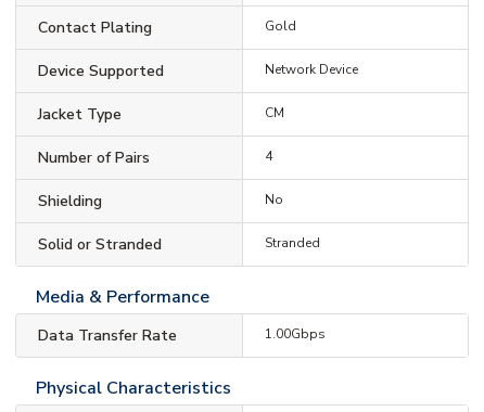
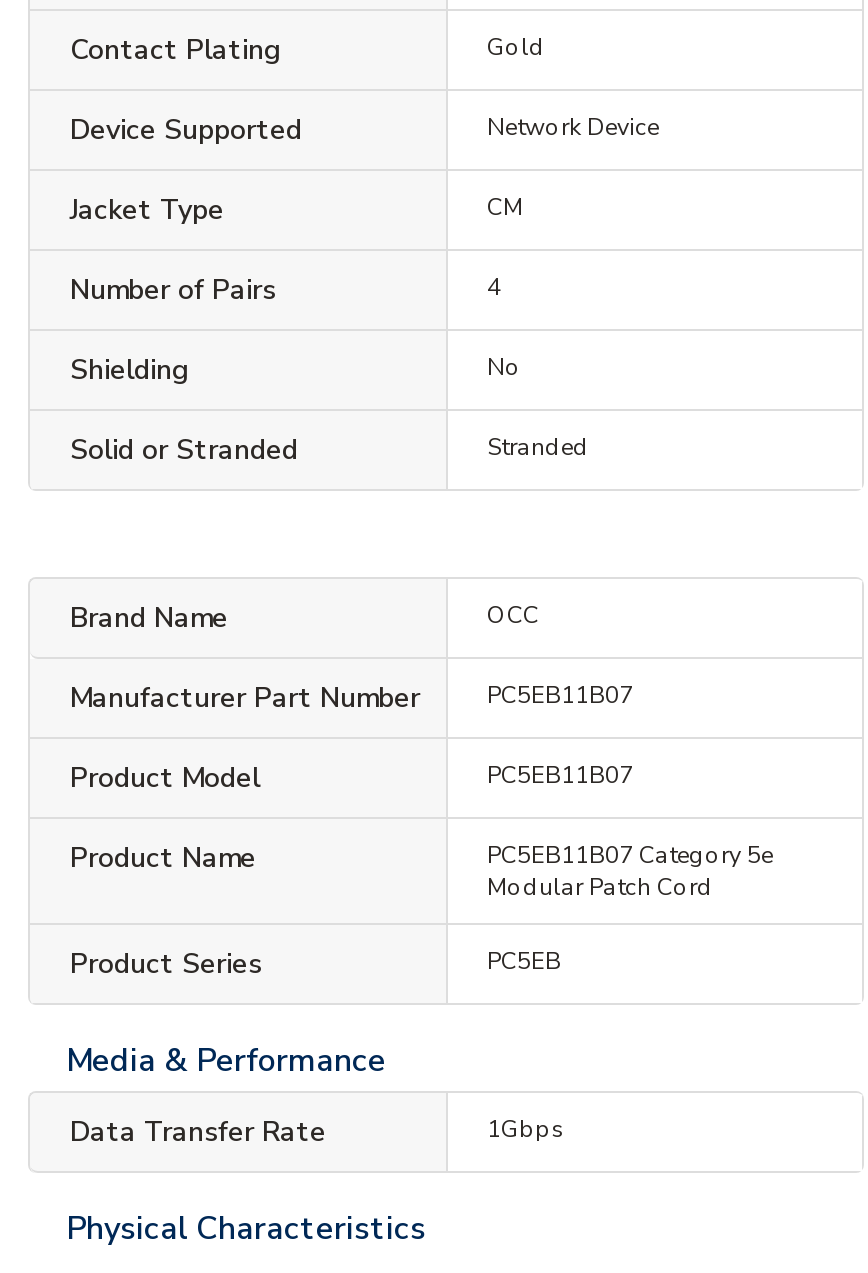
none -> [70,599,773,983] Brand Name | OCC | Manufacturer Part Number | PC5EB11B07 | Product Model | PC5EB11B07 | Product Name | PC5EB11B07 Category 5e | Modular Patch Cord | Product Series | PC5EB
[264,325,325,343] 1.00Gbps -> [487,1113,565,1145] 1Gbps

